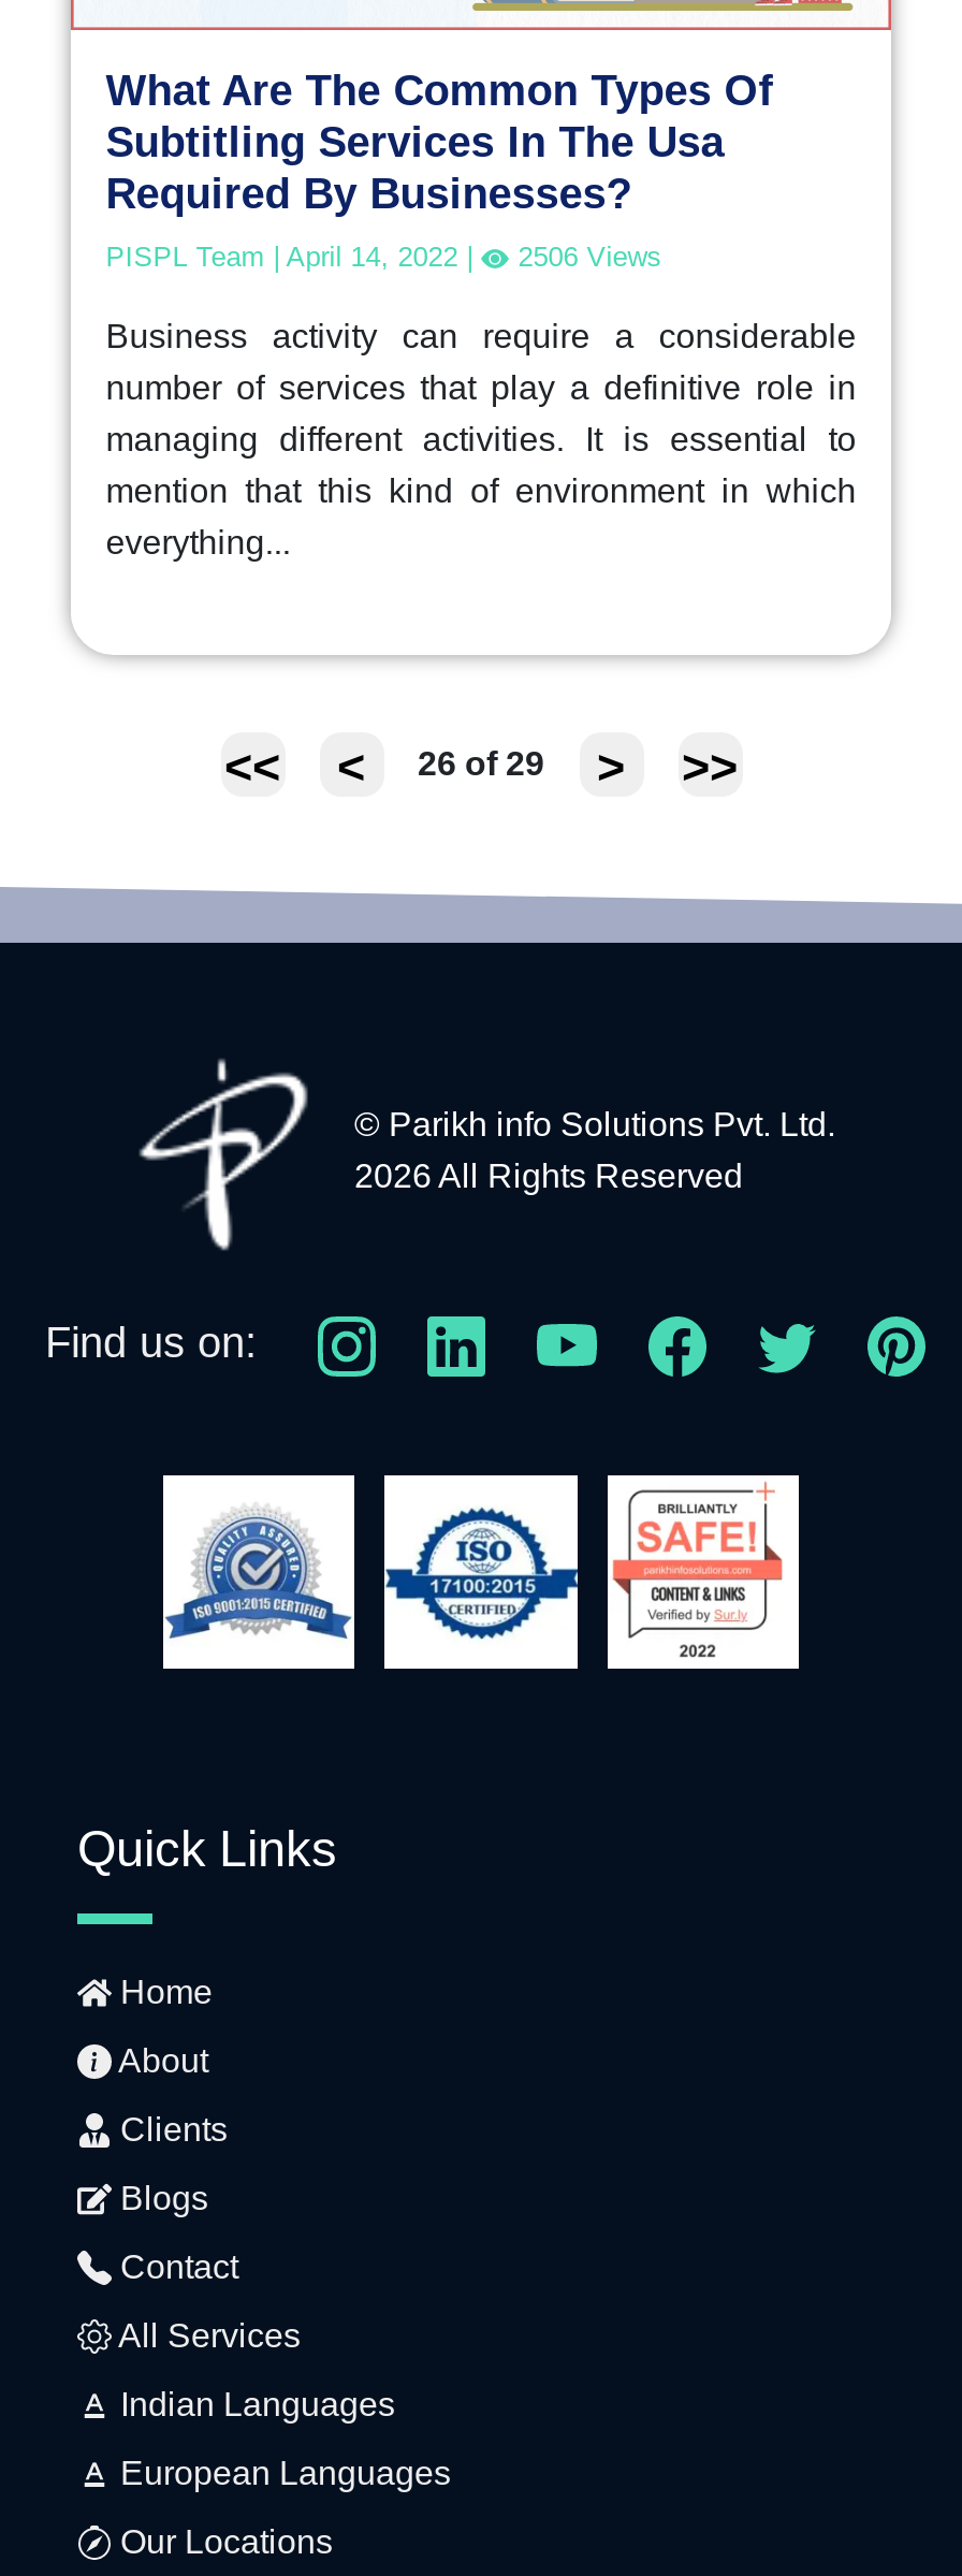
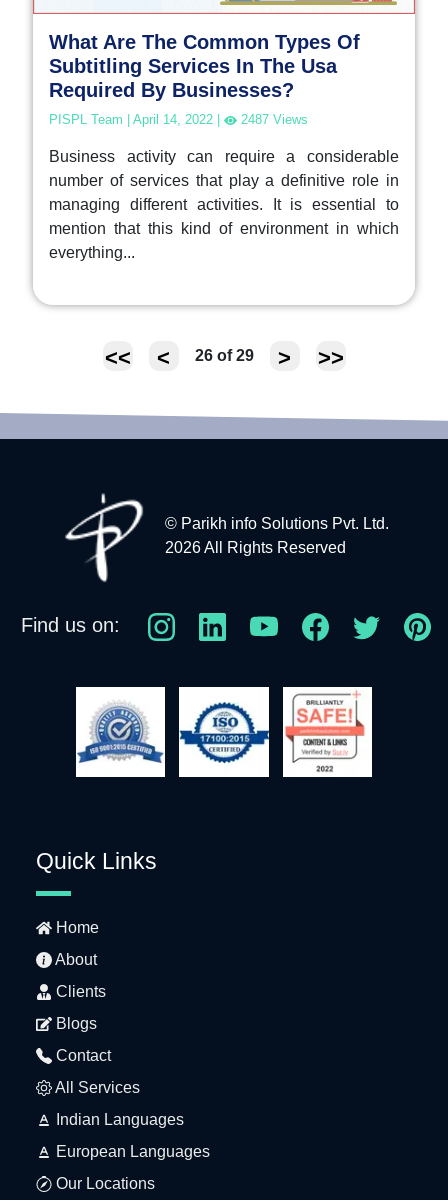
[518,241,662,273] 2506 Views -> [241,112,308,127] 2487 Views

